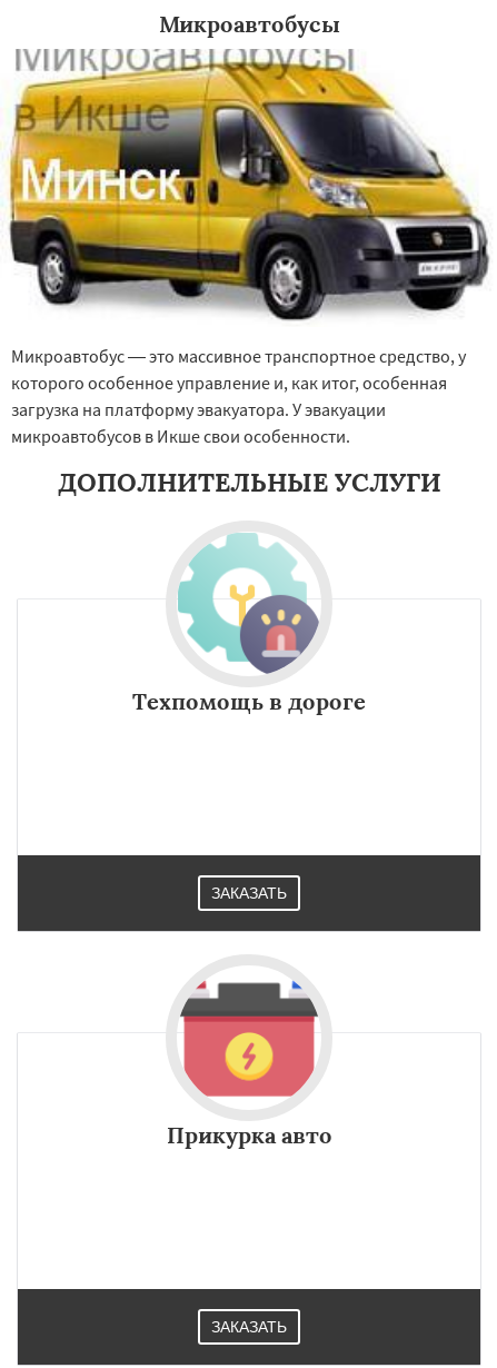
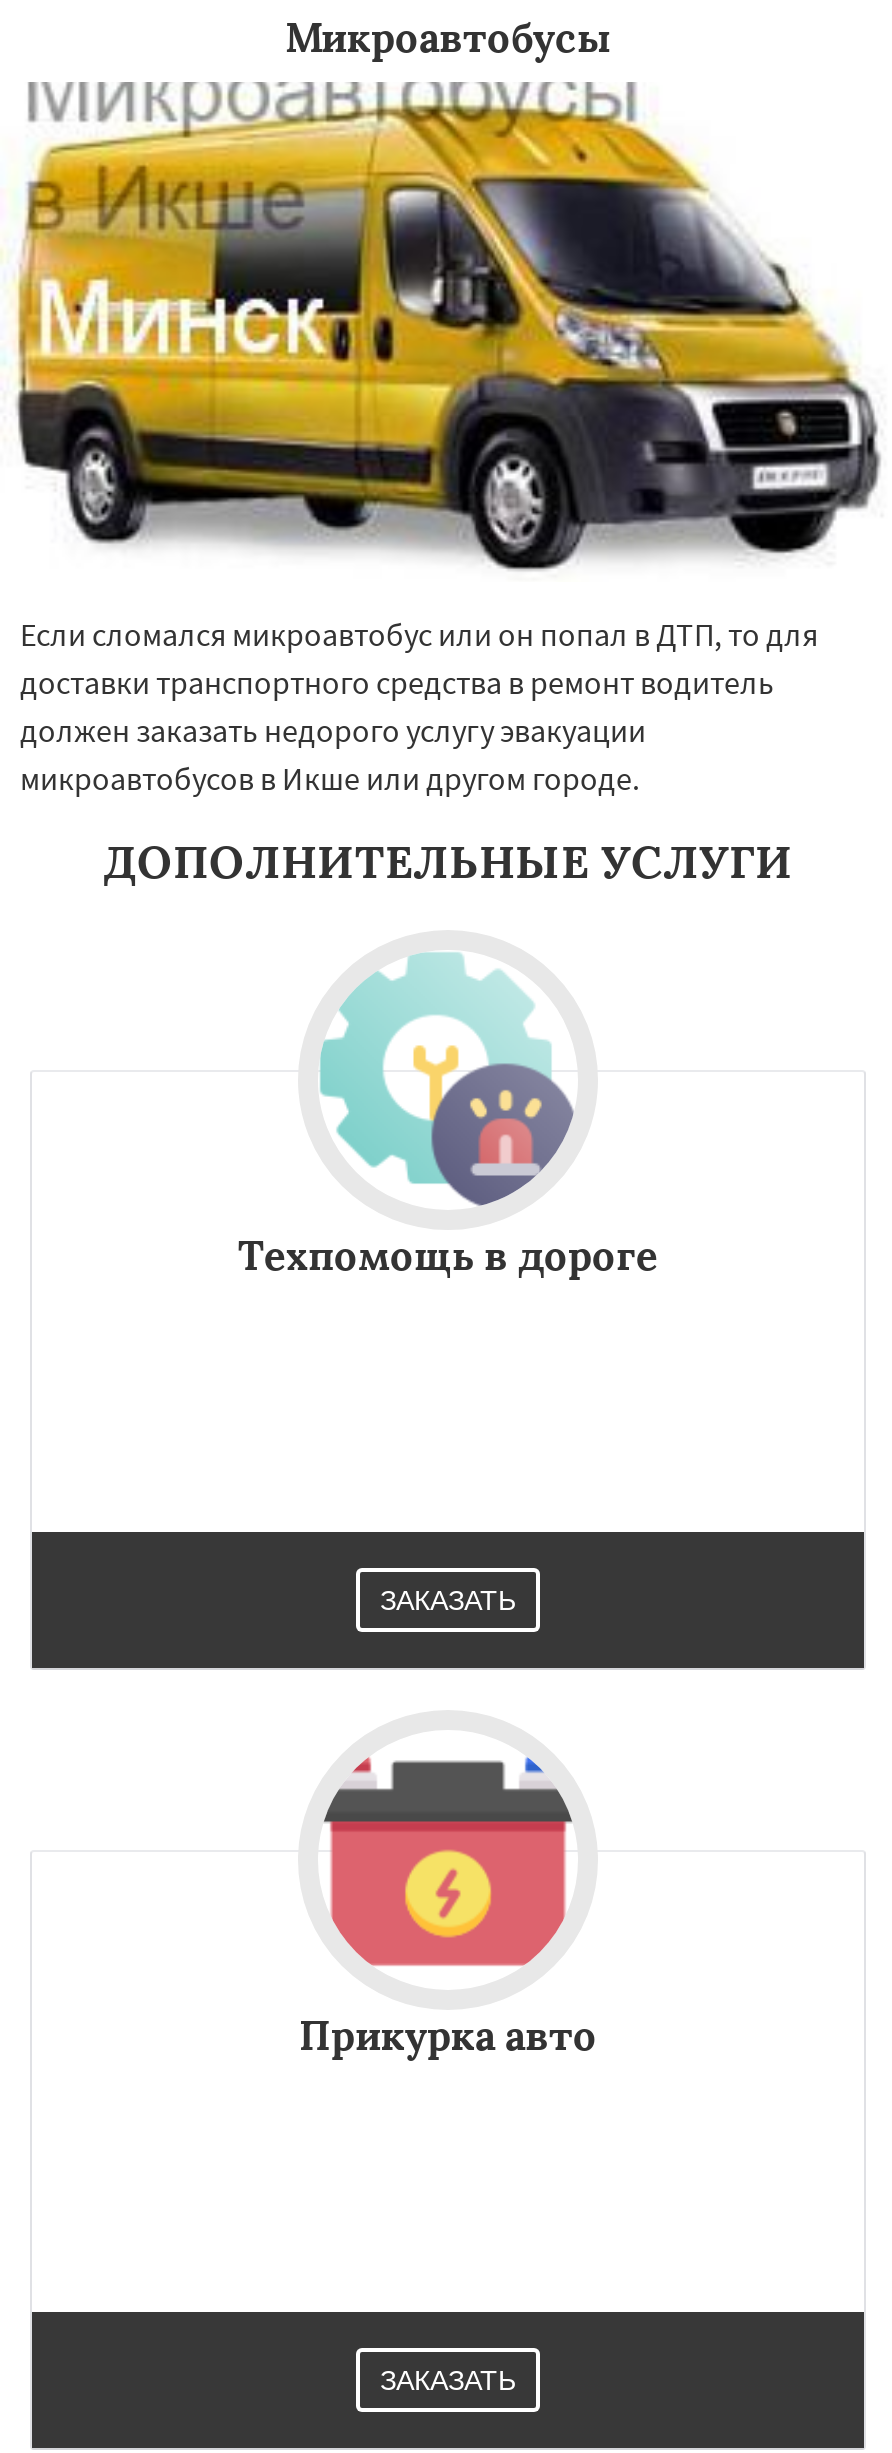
[11,345,466,447] Микроавтобус — это массивное транспортное средство, у | которого особенное управление и, как итог, особенная | загрузка на платформу эвакуатора. У эвакуации | микроавтобусов в Икше свои особенности. -> [20,614,818,798] Если сломался микроавтобус или он попал в ДТП, то для | доставки транспортного средства в ремонт водитель | должен заказать недорого услугу эвакуации | микроавтобусов в Икше или другом городе.

